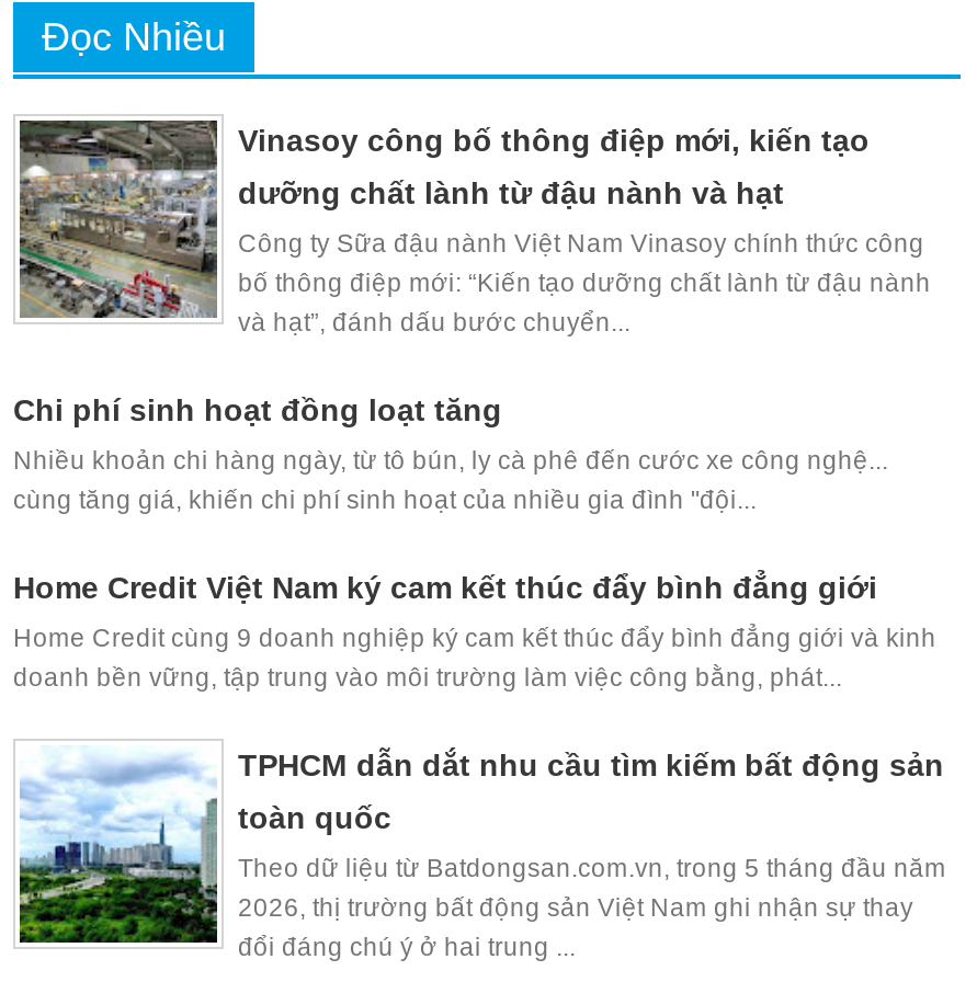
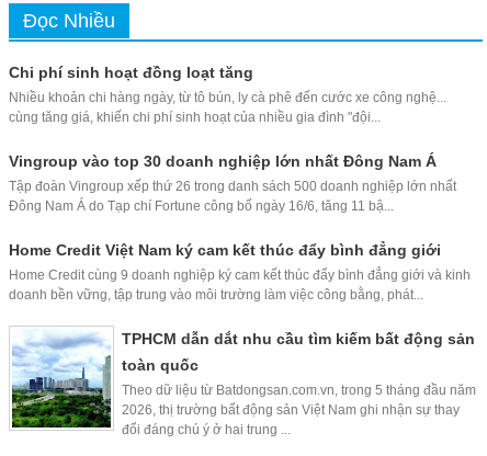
[18,118,931,336] [image] | Vinasoy công bố thông điệp mới, kiến tạo | dưỡng chất lành từ đậu nành và hạt | Công ty Sữa đậu nành Việt Nam Vinasoy chính thức công | bố thông điệp mới: “Kiến tạo dưỡng chất lành từ đậu nành | và hạt”, đánh dấu bước chuyển... -> none
moved [13,391,888,514] -> [9,63,446,124]: Chi phí sinh hoạt đồng loạt tăng | Nhiều khoản chi hàng ngày, từ tô bún, ly cà phê đến cước xe công nghệ... | cùng tăng giá, khiến chi phí sinh hoạt của nhiều gia đình "đội...
none -> [9,152,456,213] Vingroup vào top 30 doanh nghiệp lớn nhất Đông Nam Á | Tập đoàn Vingroup xếp thứ 26 trong danh sách 500 doanh nghiệp lớn nhất | Đông Nam Á do Tạp chí Fortune công bố ngày 16/6, tăng 11 bậ...

